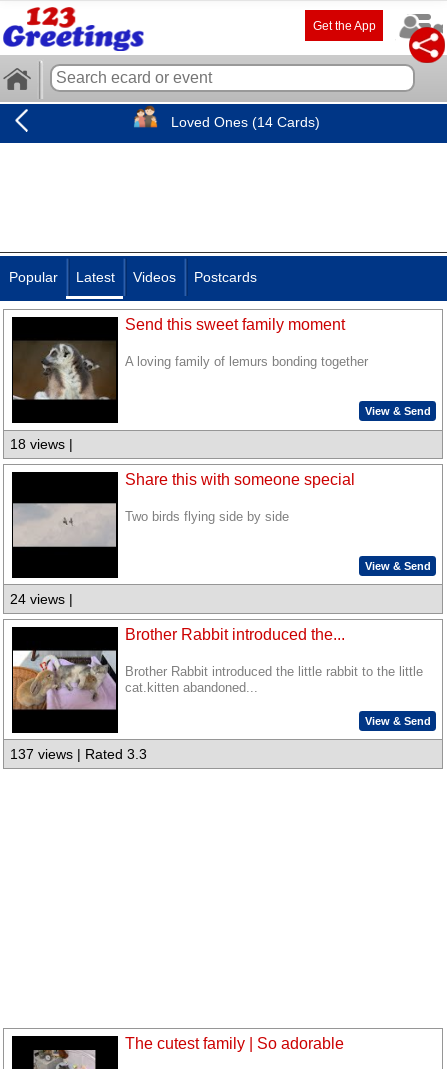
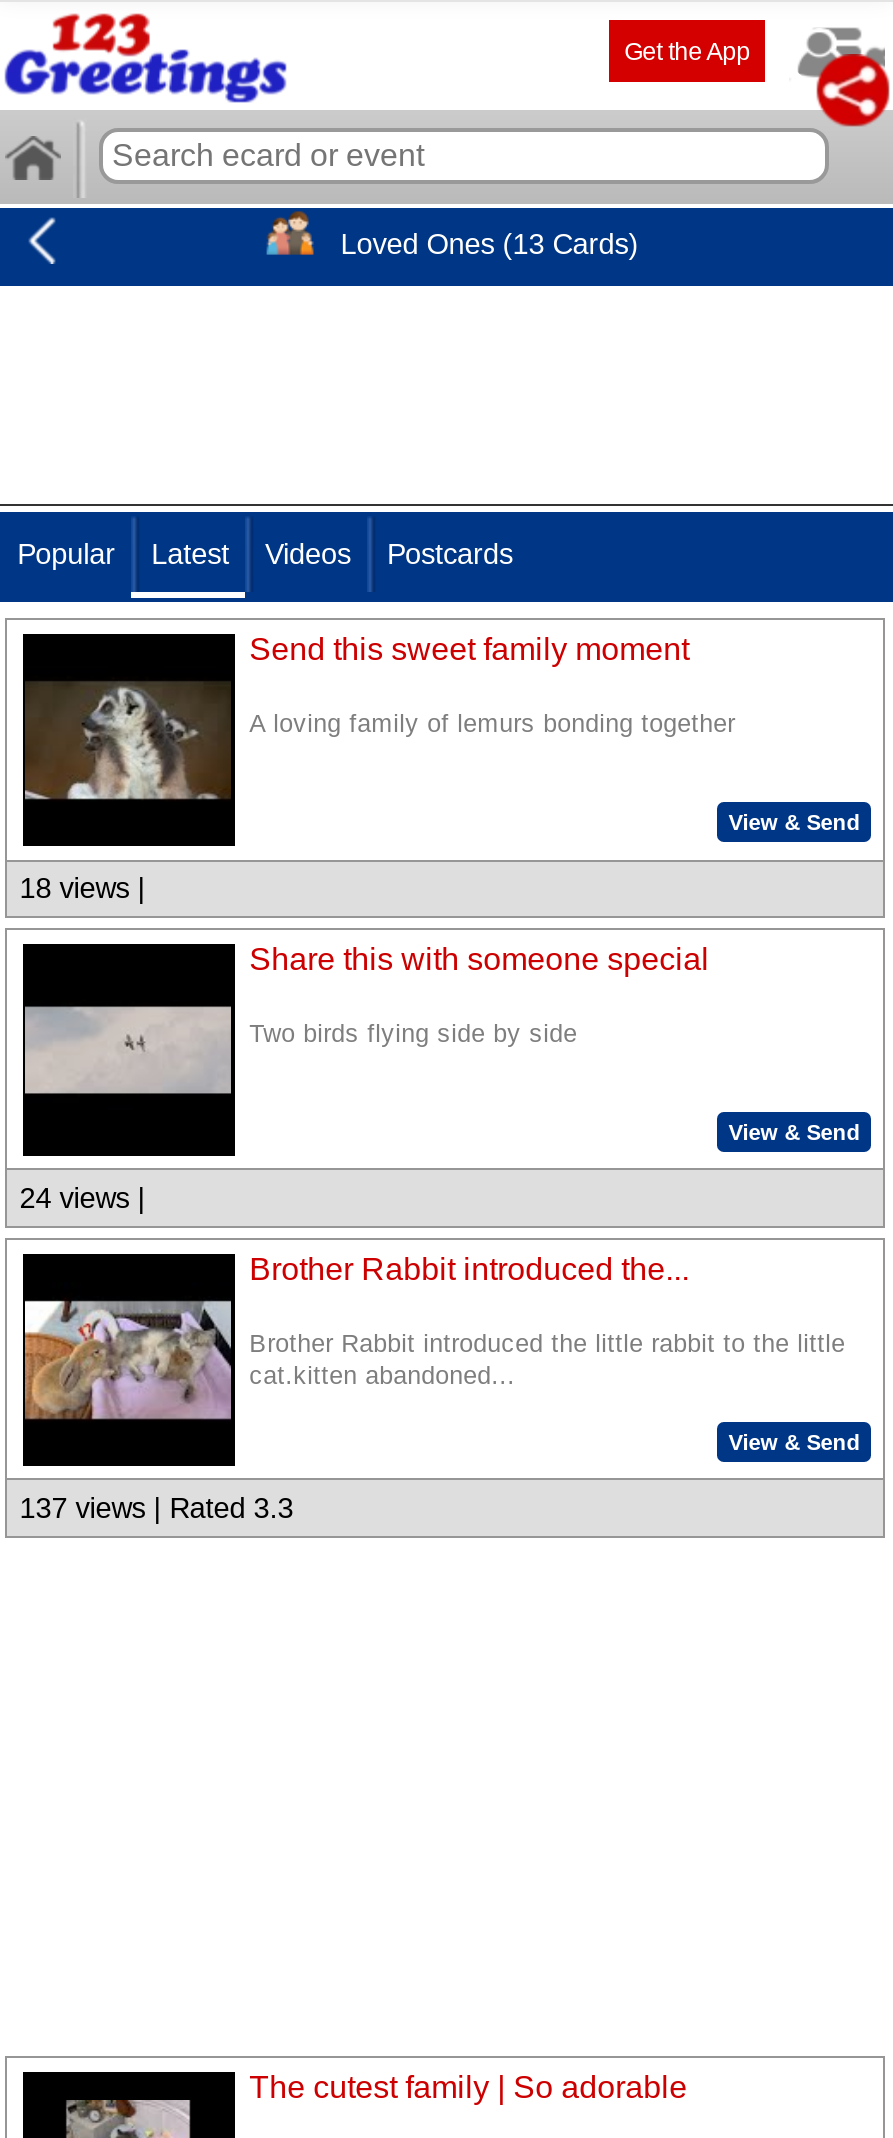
[171,114,320,130] Loved Ones (14 Cards) -> [340,228,638,260] Loved Ones (13 Cards)

